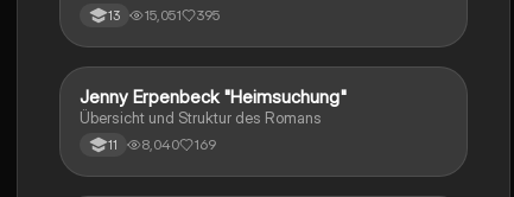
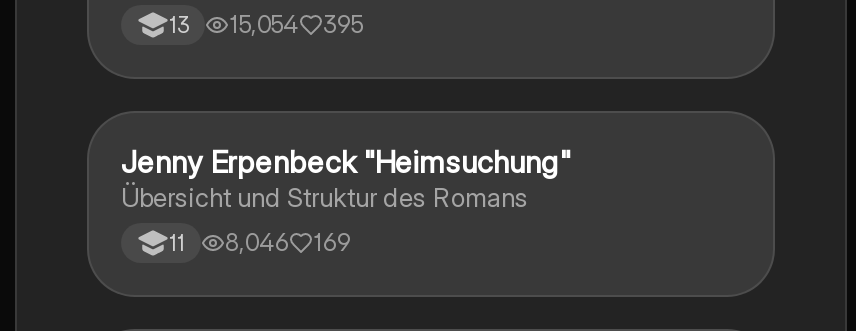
[108,6,220,24] 13 15,051 395 -> [169,9,363,39] 13 15,054 395
[108,136,216,153] 11 8,040 169 -> [169,227,351,257] 11 8,046 169

